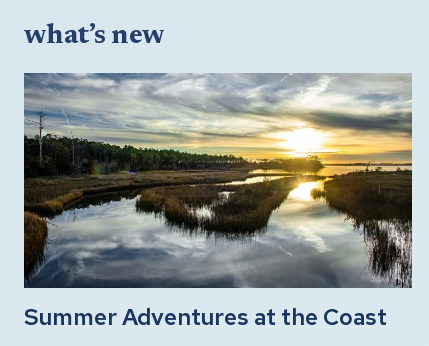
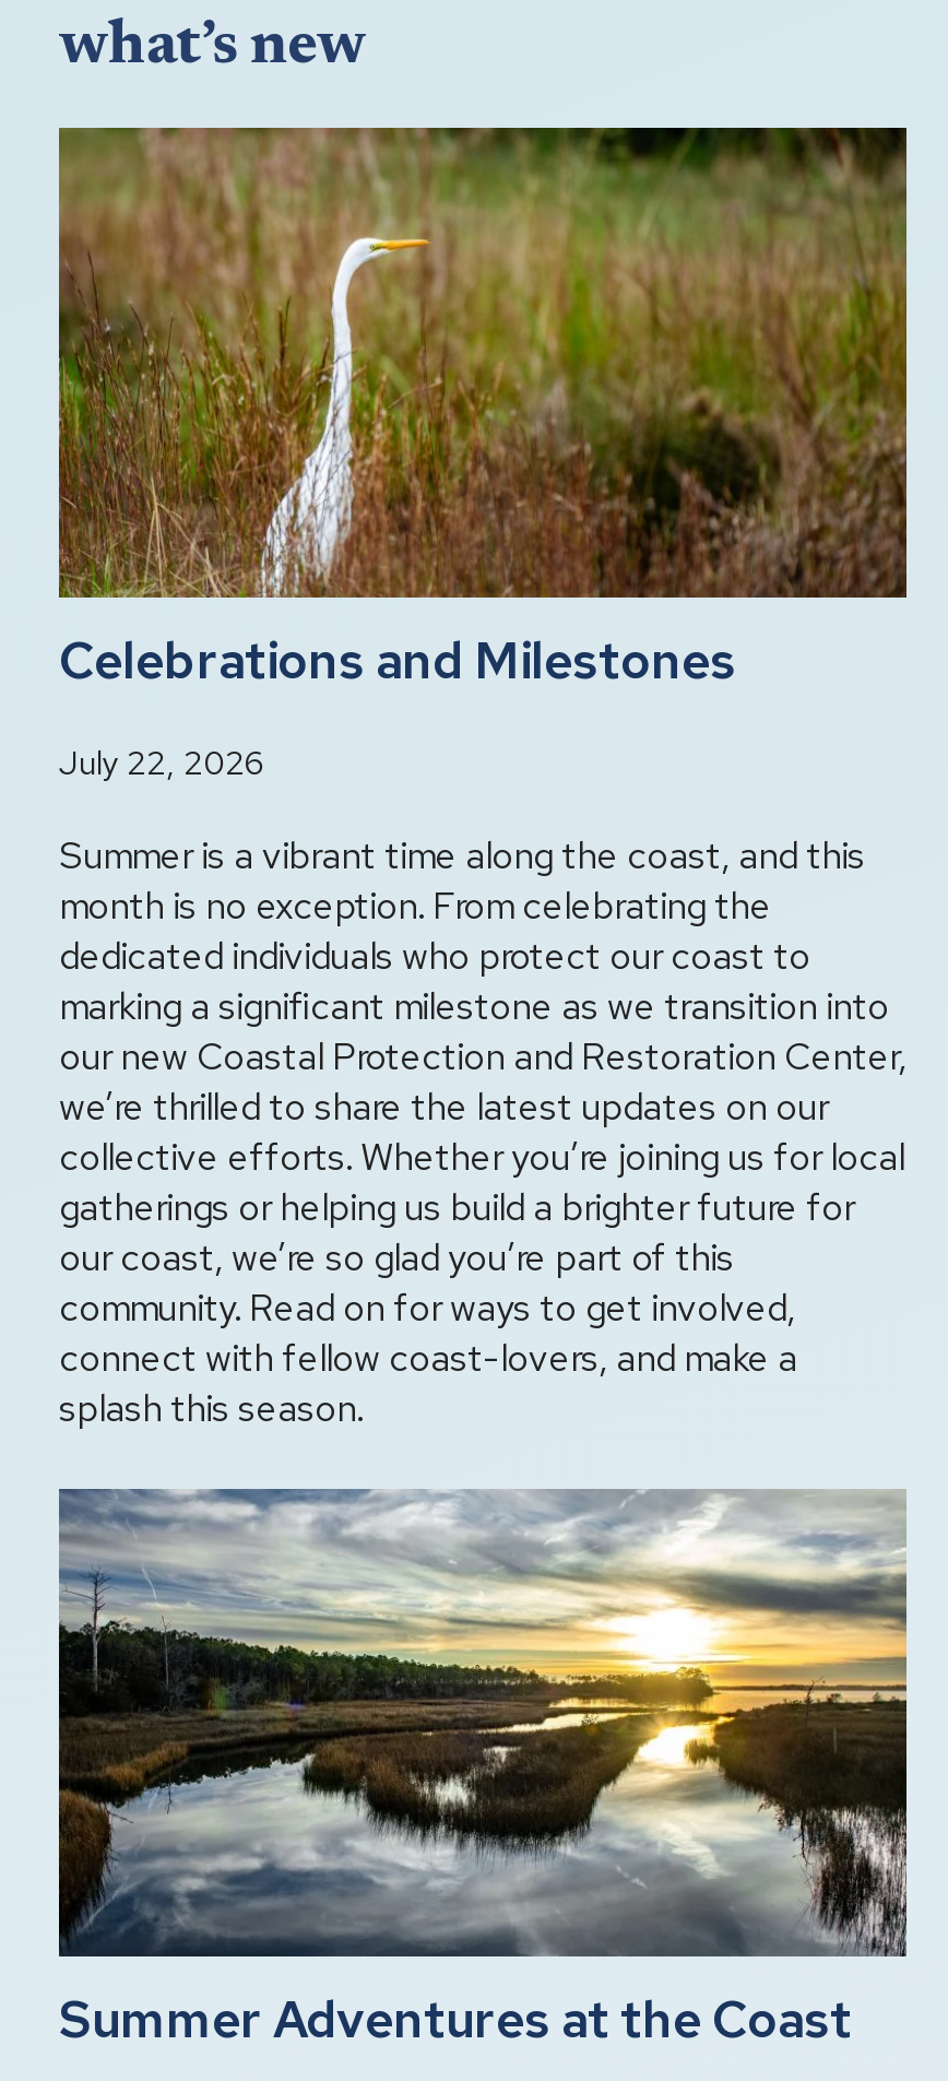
none -> [57,126,909,1431] [image] | Celebrations and Milestones | July 22, 2026 | Summer is a vibrant time along the coast, and this | month is no exception. From celebrating the | dedicated individuals who protect our coast to | marking a significant milestone as we transition into | our new Coastal Protection and Restoration Center, | we’re thrilled to share the latest updates on our | collective efforts. Whether you’re joining us for local | gatherings or helping us build a brighter future for | our coast, we’re so glad you’re part of this | community. Read on for ways to get involved, | connect with fellow coast-lovers, and make a | splash this season.

